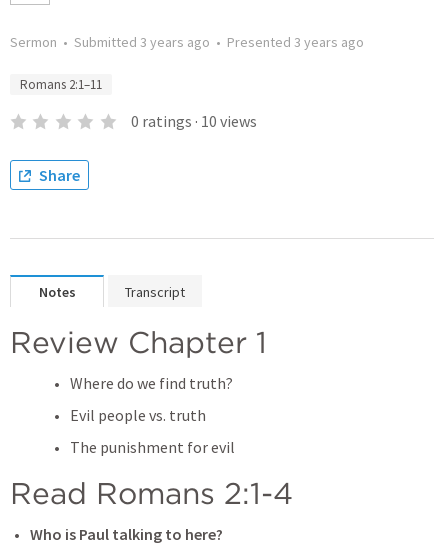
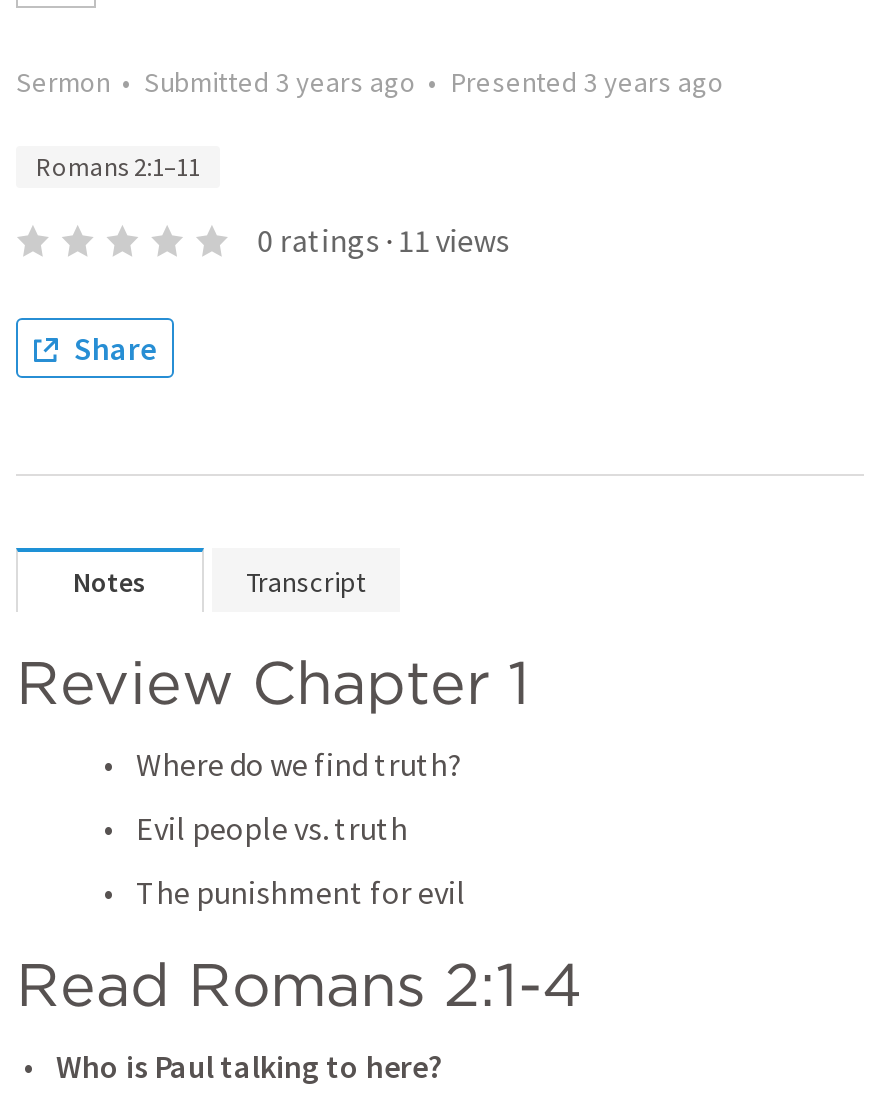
[131,111,257,131] 0 ratings · 10 views -> [257,220,509,260] 0 ratings · 11 views

